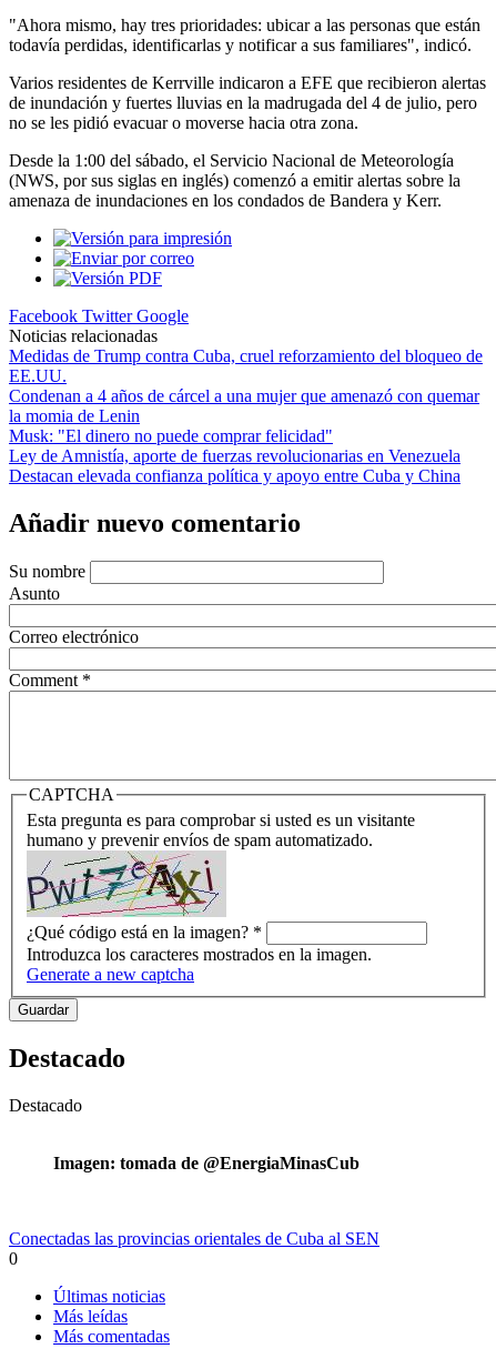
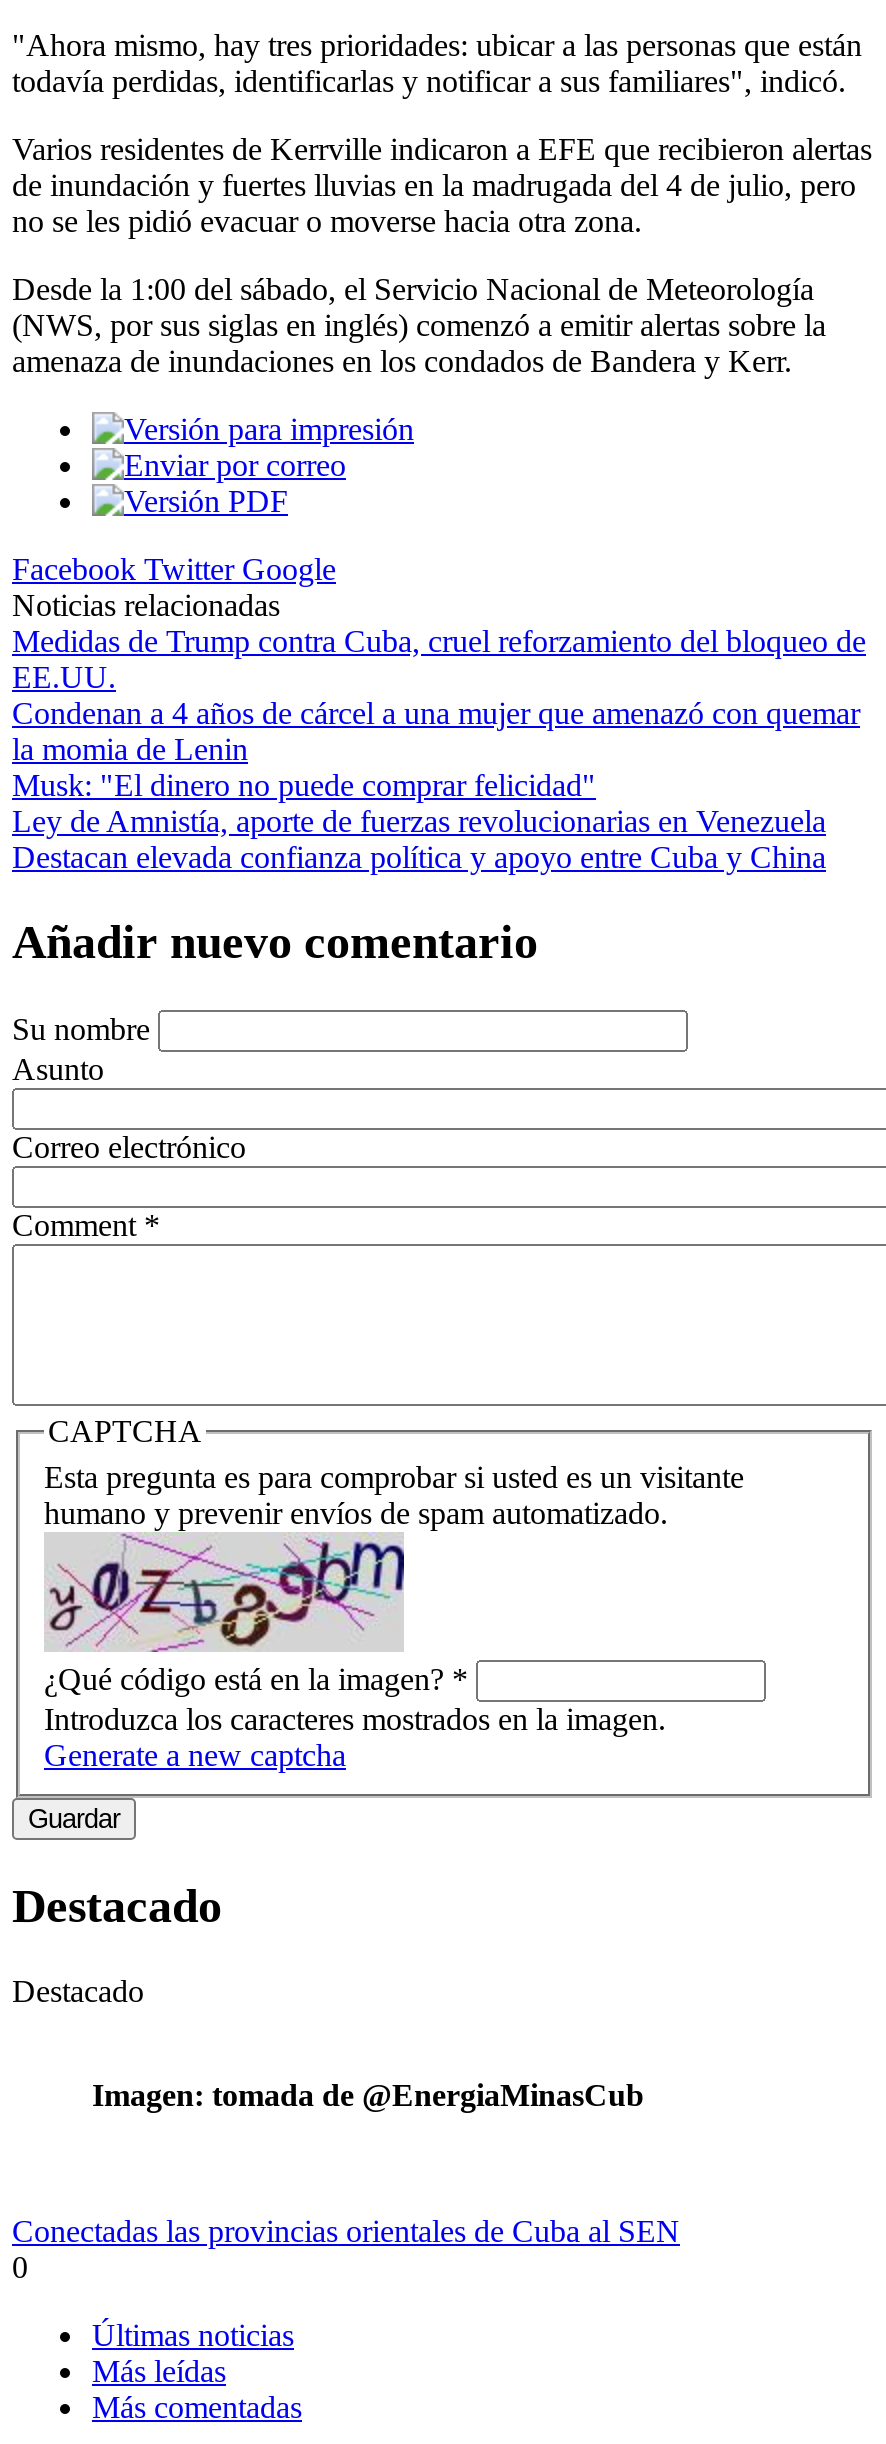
[27,853,226,918] [image] -> [46,1536,406,1652] [image]

